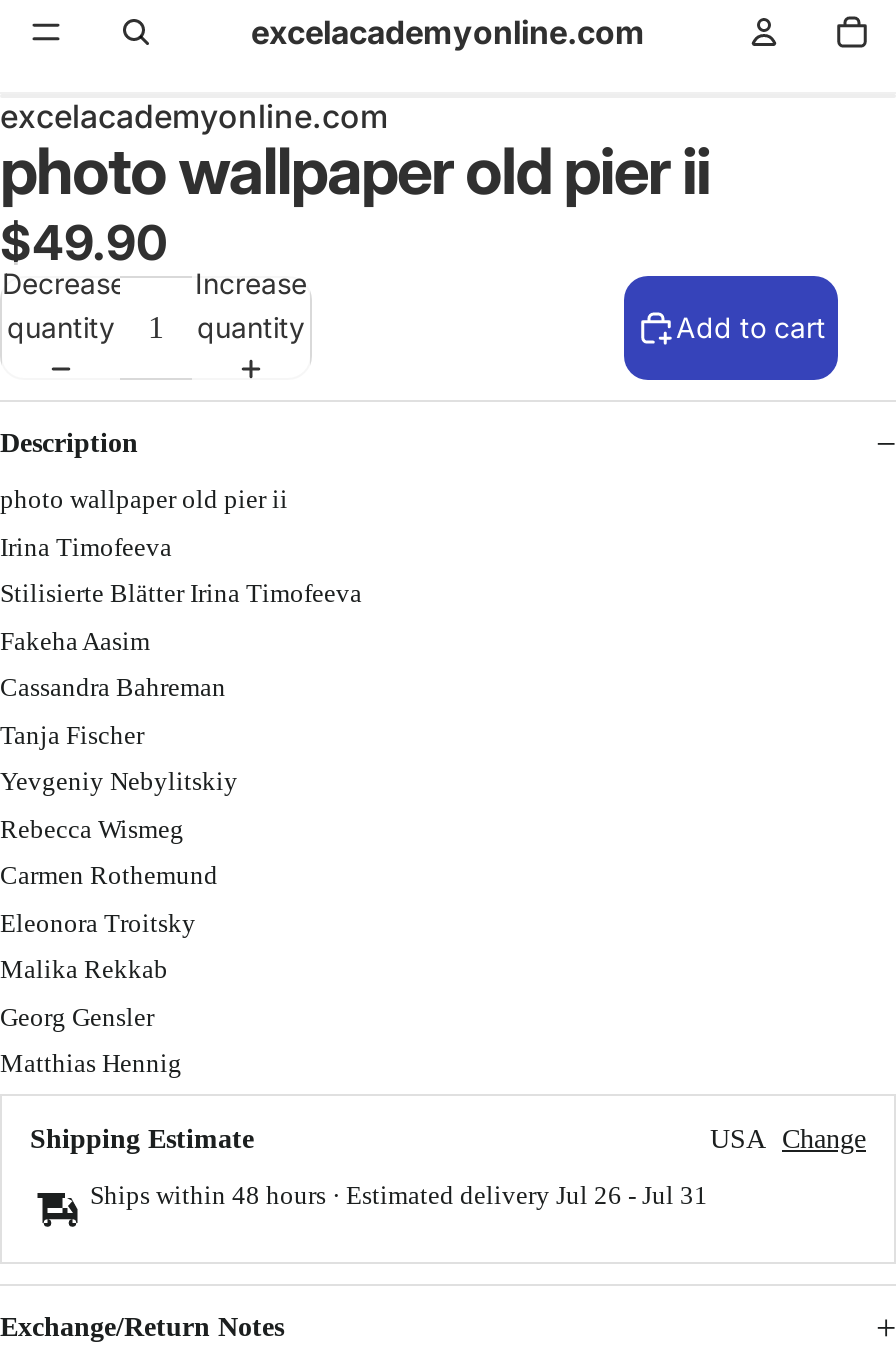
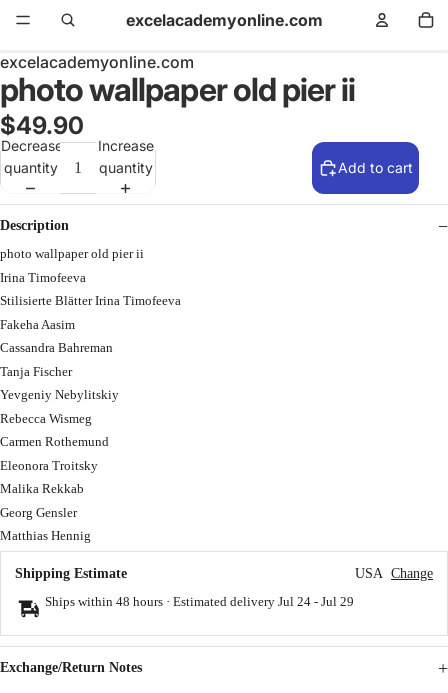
[90,1179,708,1209] Ships within 48 hours · Estimated delivery Jul 26 - Jul 31 -> [45,593,354,608] Ships within 48 hours · Estimated delivery Jul 24 - Jul 29

